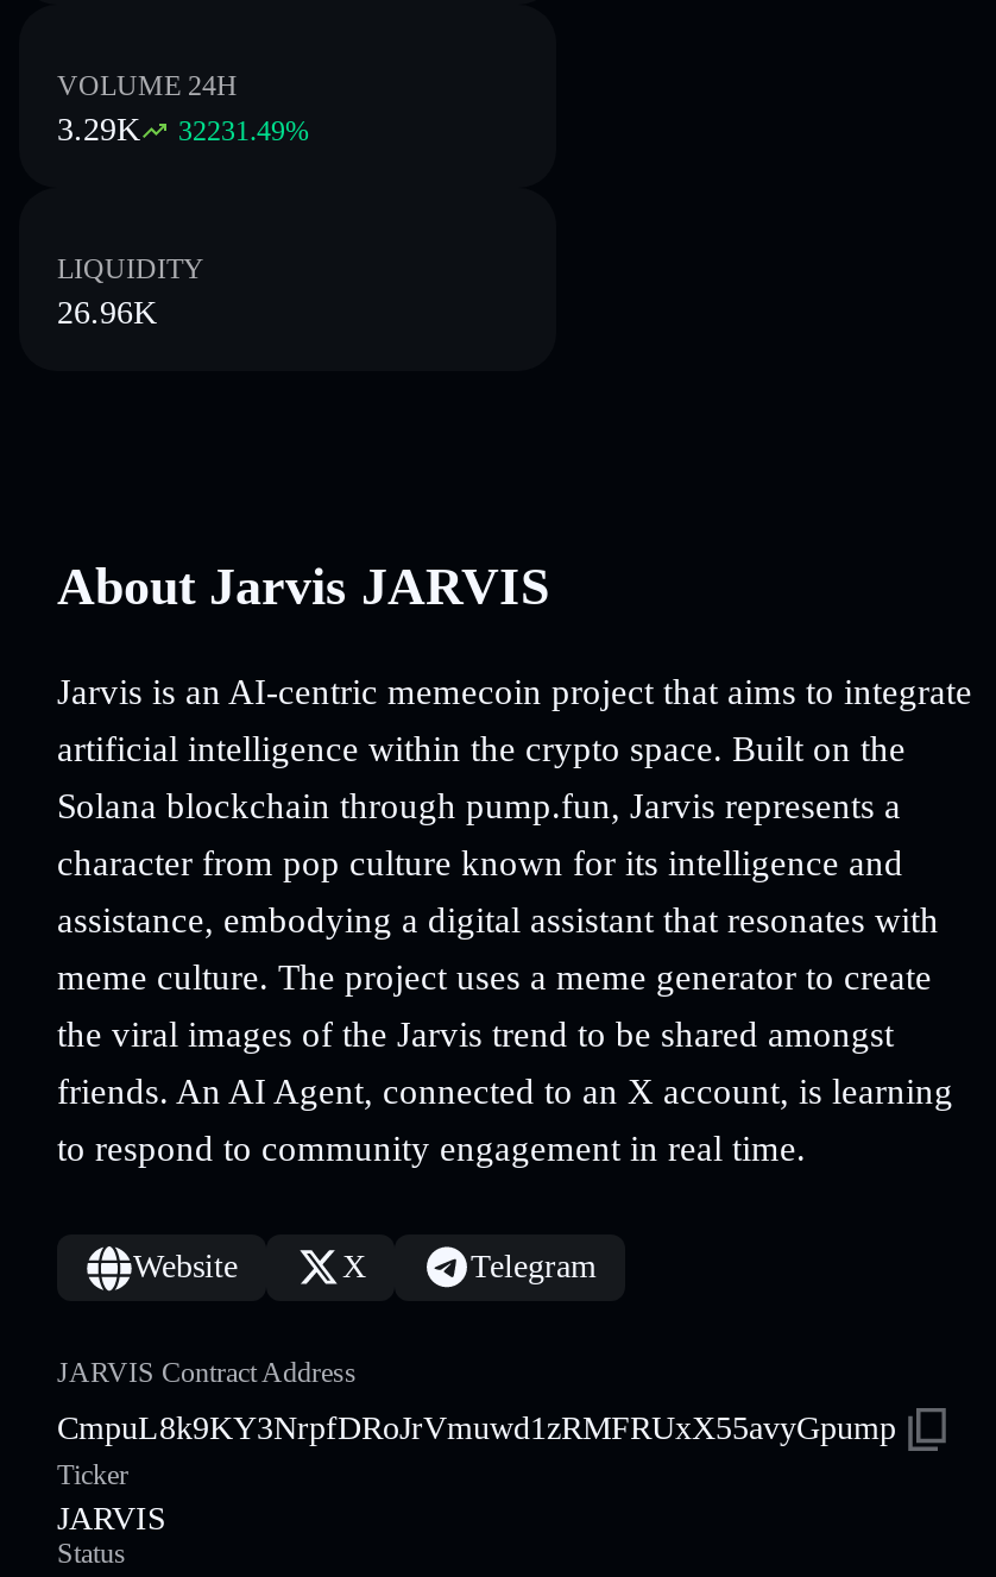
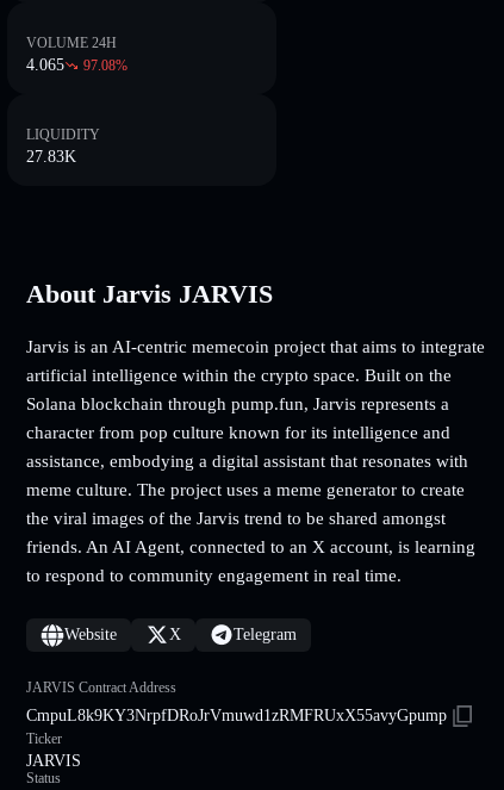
[57,112,309,147] 3.29K | 32231.49% -> [26,56,127,74] 4.065 | 97.08%
[57,295,157,331] 26.96K -> [26,148,76,166] 27.83K

